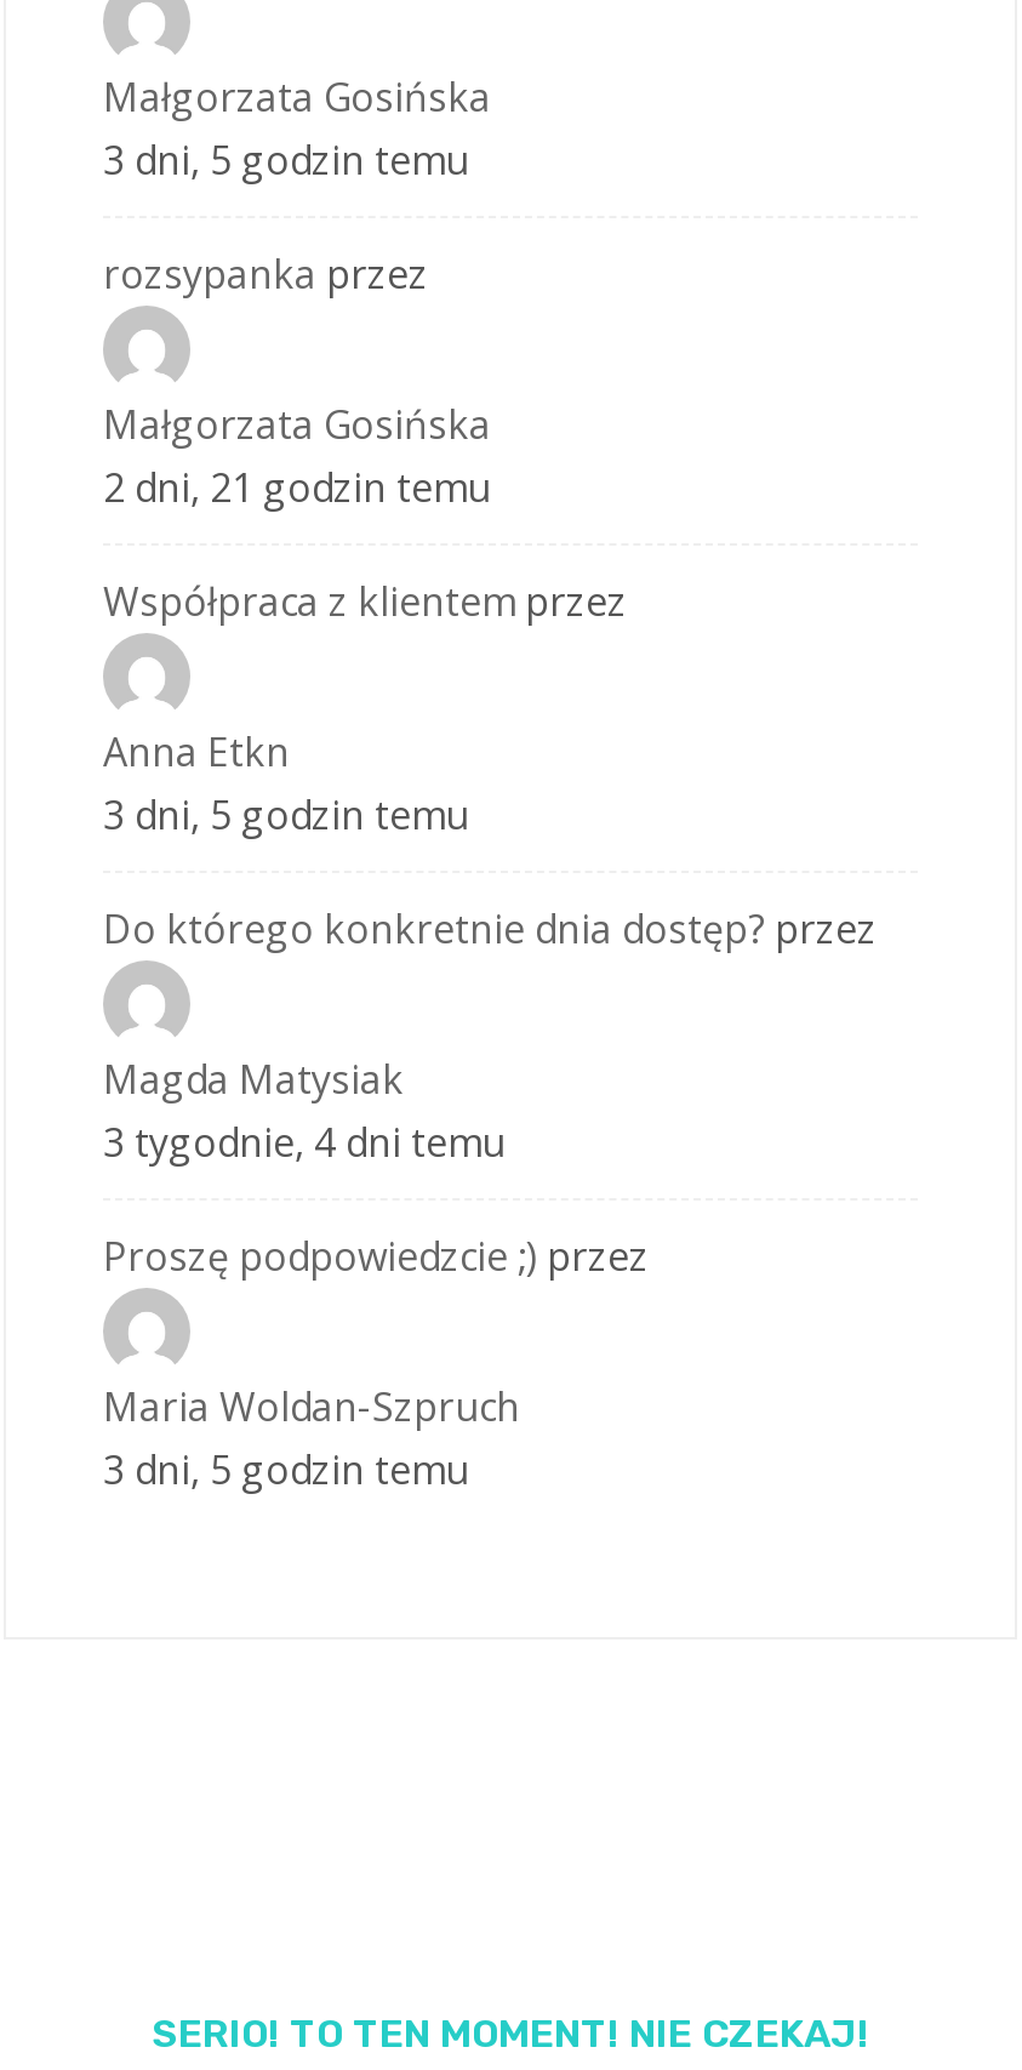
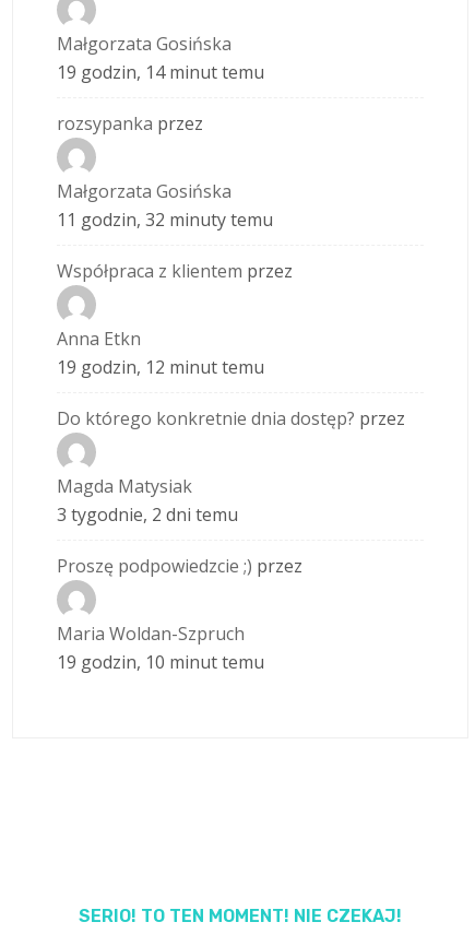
[103,134,469,187] 3 dni, 5 godzin temu -> [57,60,264,84] 19 godzin, 14 minut temu
[103,462,491,515] 2 dni, 21 godzin temu -> [57,208,273,232] 11 godzin, 32 minuty temu
[103,789,469,842] 3 dni, 5 godzin temu -> [57,355,264,379] 19 godzin, 12 minut temu
[103,1116,506,1170] 3 tygodnie, 4 dni temu -> [57,503,238,527] 3 tygodnie, 2 dni temu
[103,1444,469,1497] 3 dni, 5 godzin temu -> [57,650,264,674] 19 godzin, 10 minut temu

